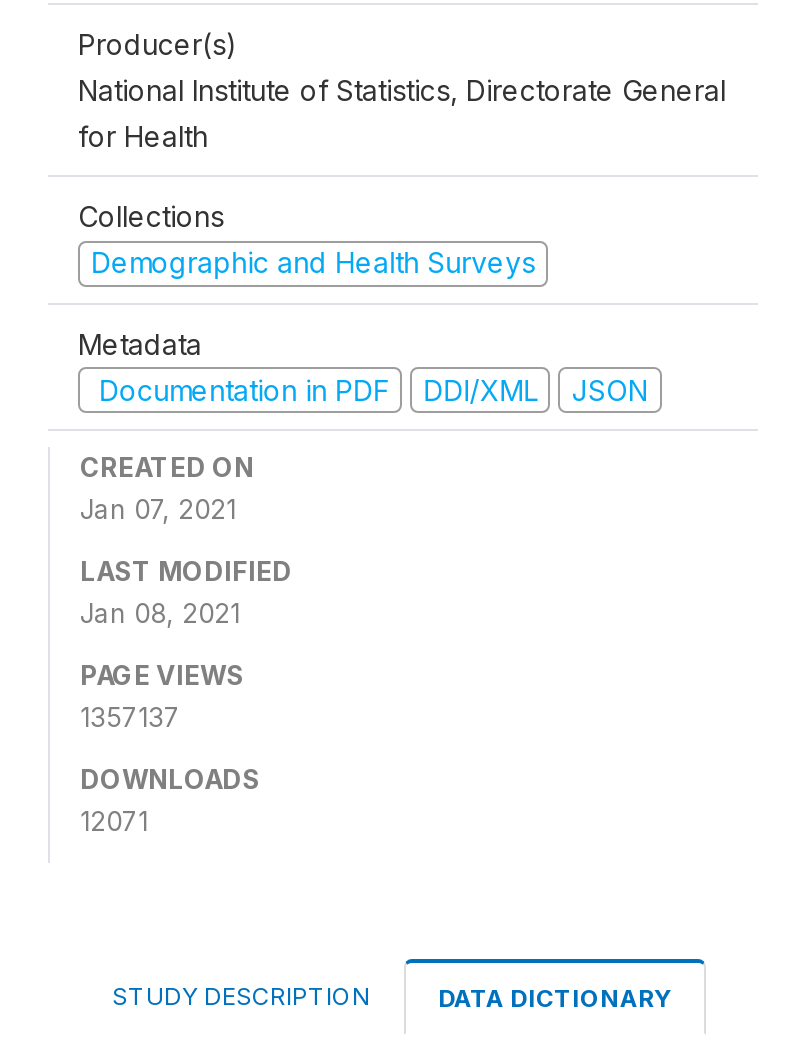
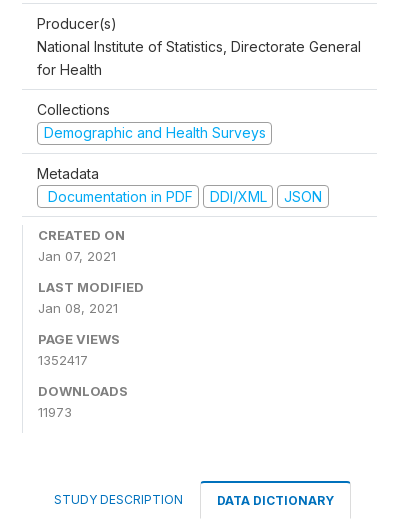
[80,701,180,733] 1357137 -> [38,352,88,368] 1352417
[80,805,148,837] 12071 -> [38,404,72,420] 11973

